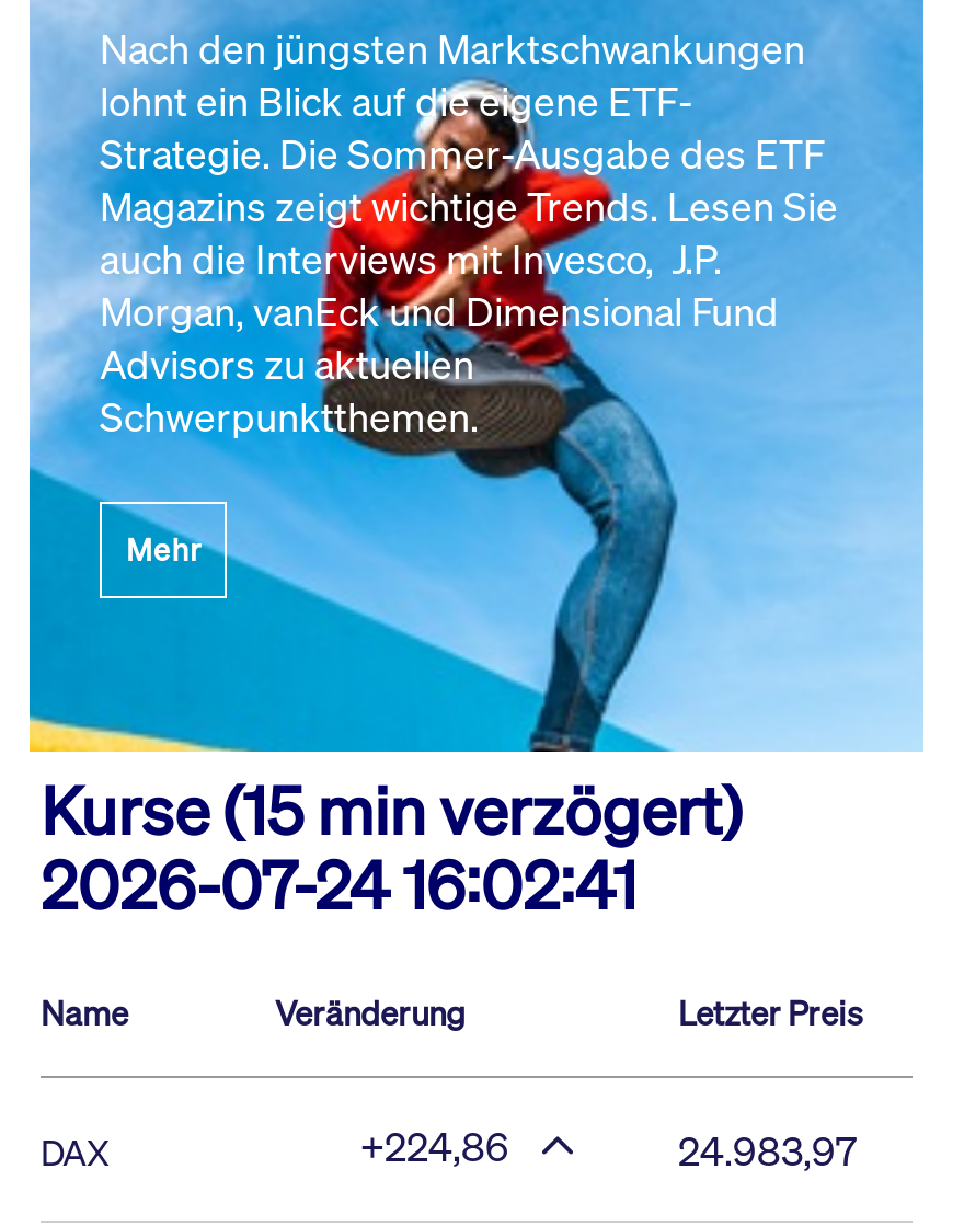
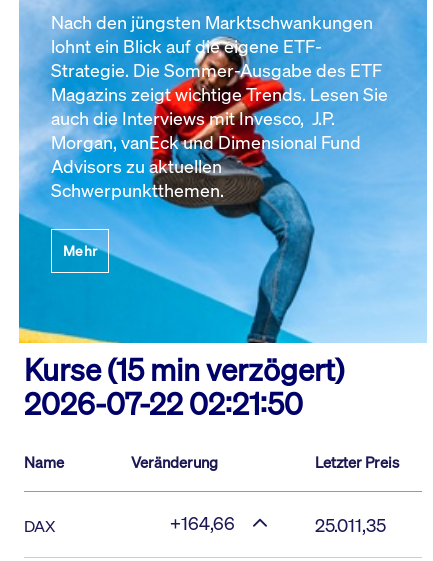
[41,841,636,929] 2026-07-24 16:02:41 -> [24,384,303,424] 2026-07-22 02:21:50
[360,1120,509,1172] +224,86 -> [170,511,235,535] +164,66
[678,1124,858,1177] 24.983,97 -> [315,513,386,537] 25.011,35

